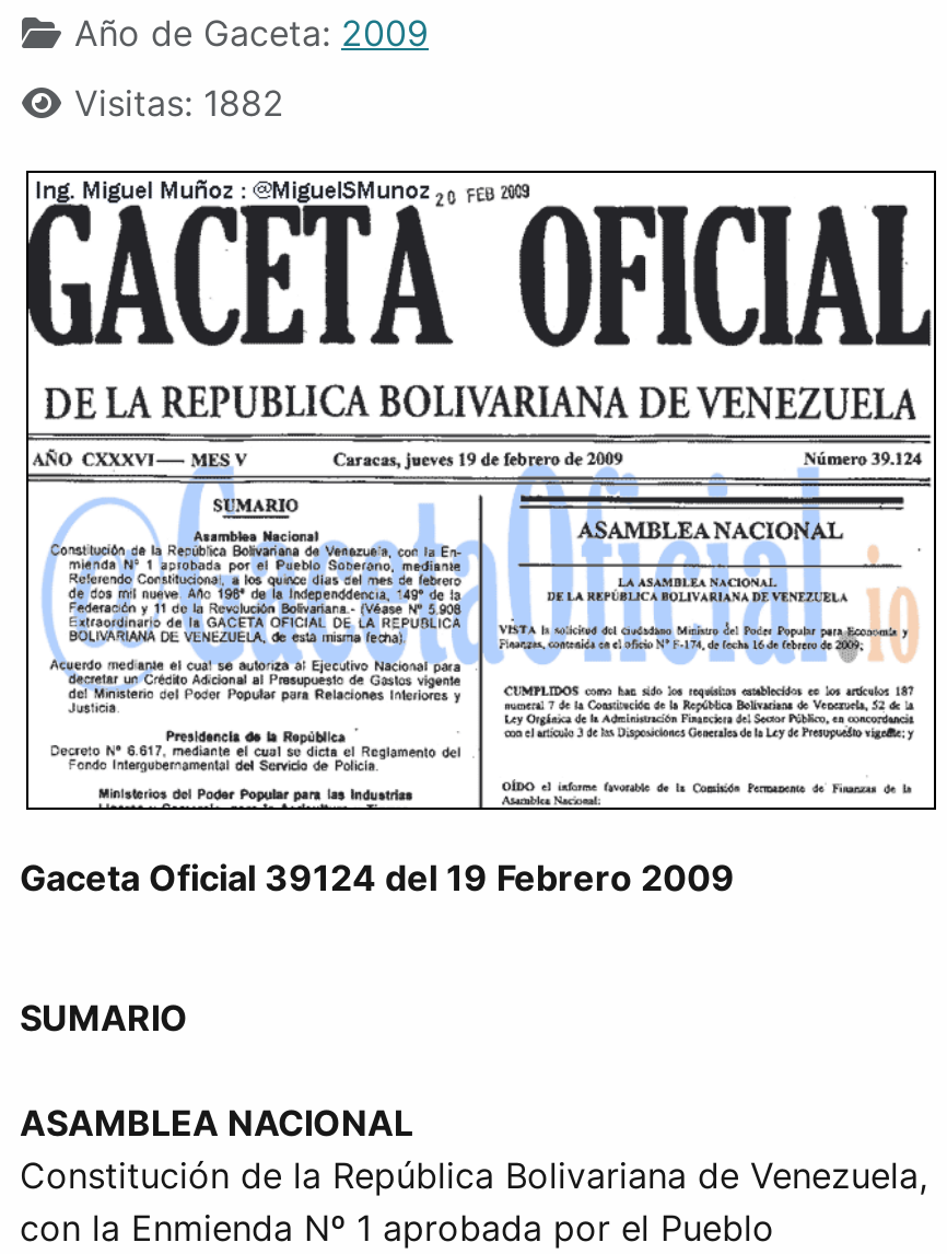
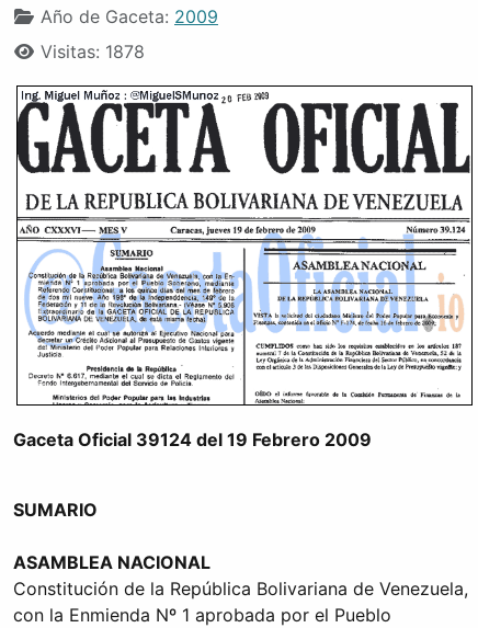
[74,81,284,125] Visitas: 1882 -> [41,41,145,63] Visitas: 1878

